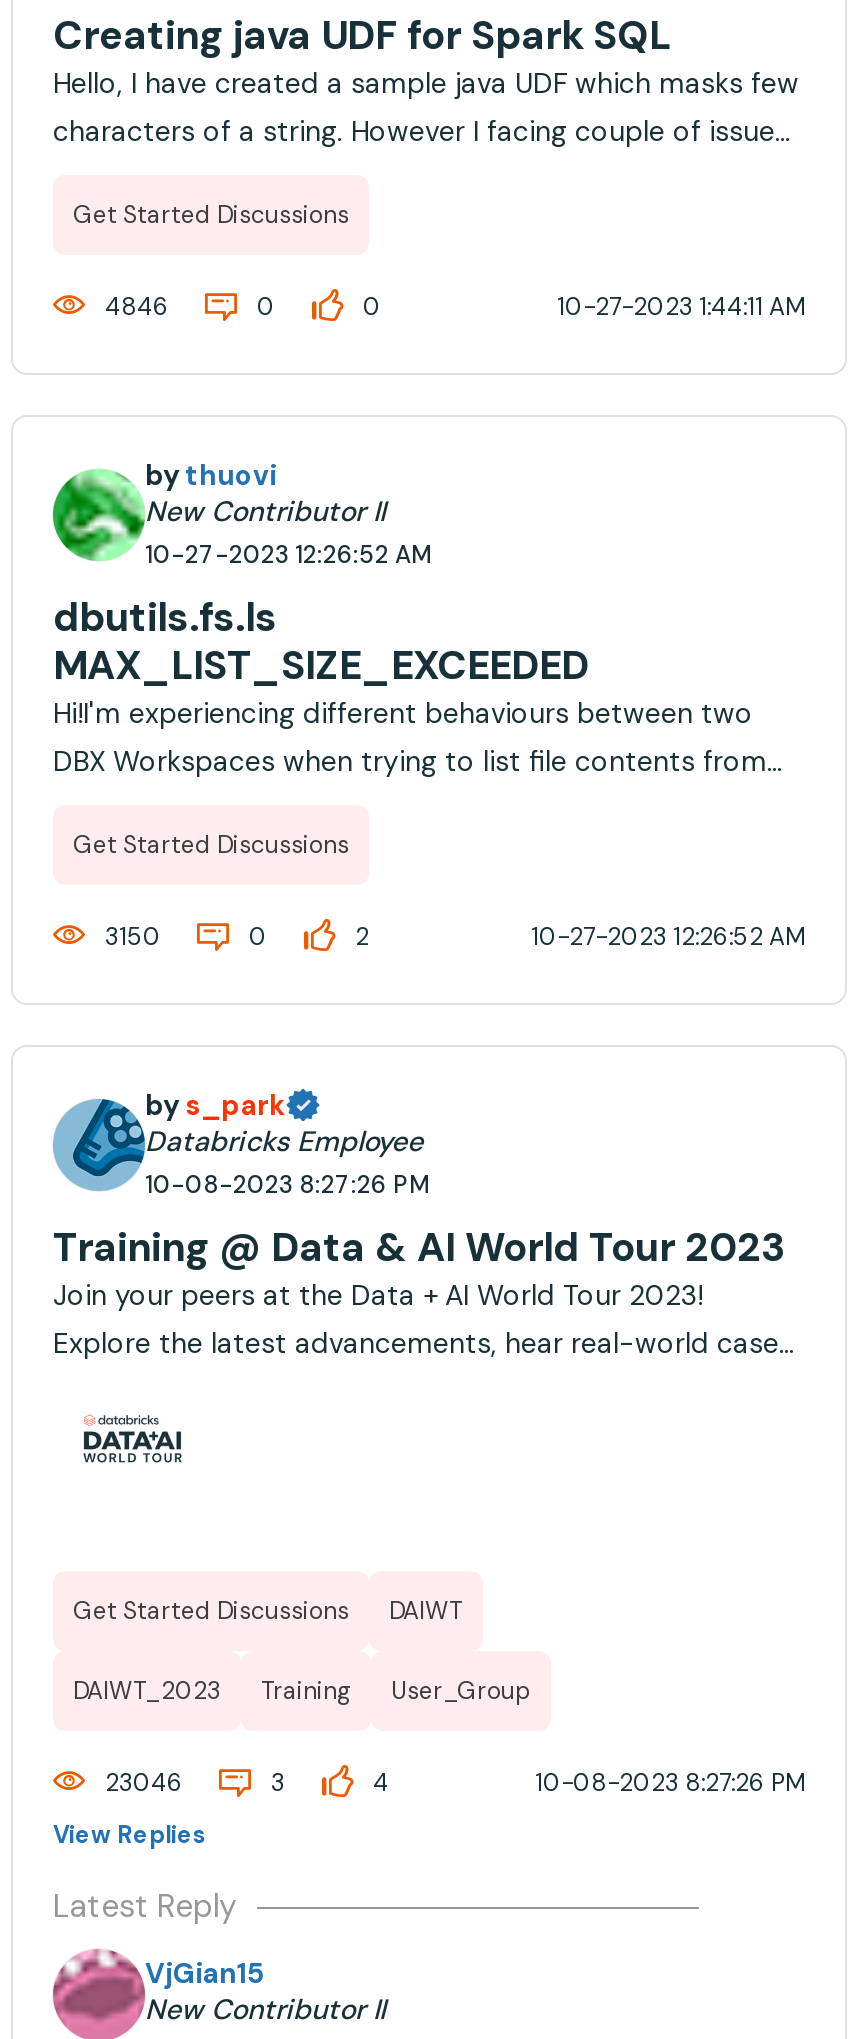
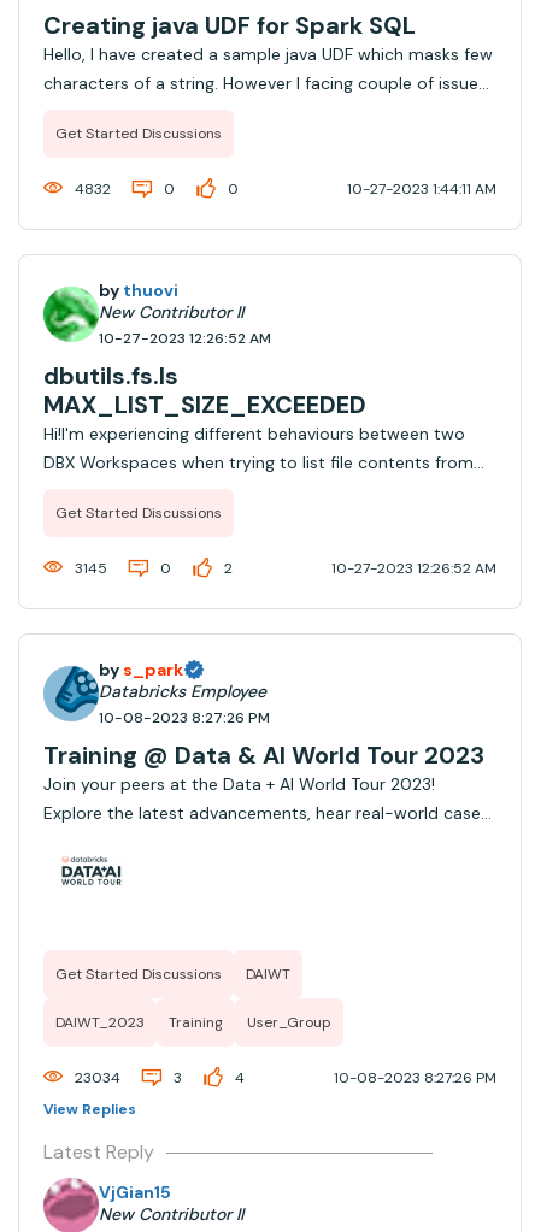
[105,290,169,322] 4846 -> [75,179,111,198] 4832
[105,920,161,952] 3150 -> [75,558,107,577] 3145
[105,1766,183,1798] 23046 -> [75,1068,120,1087] 23034

